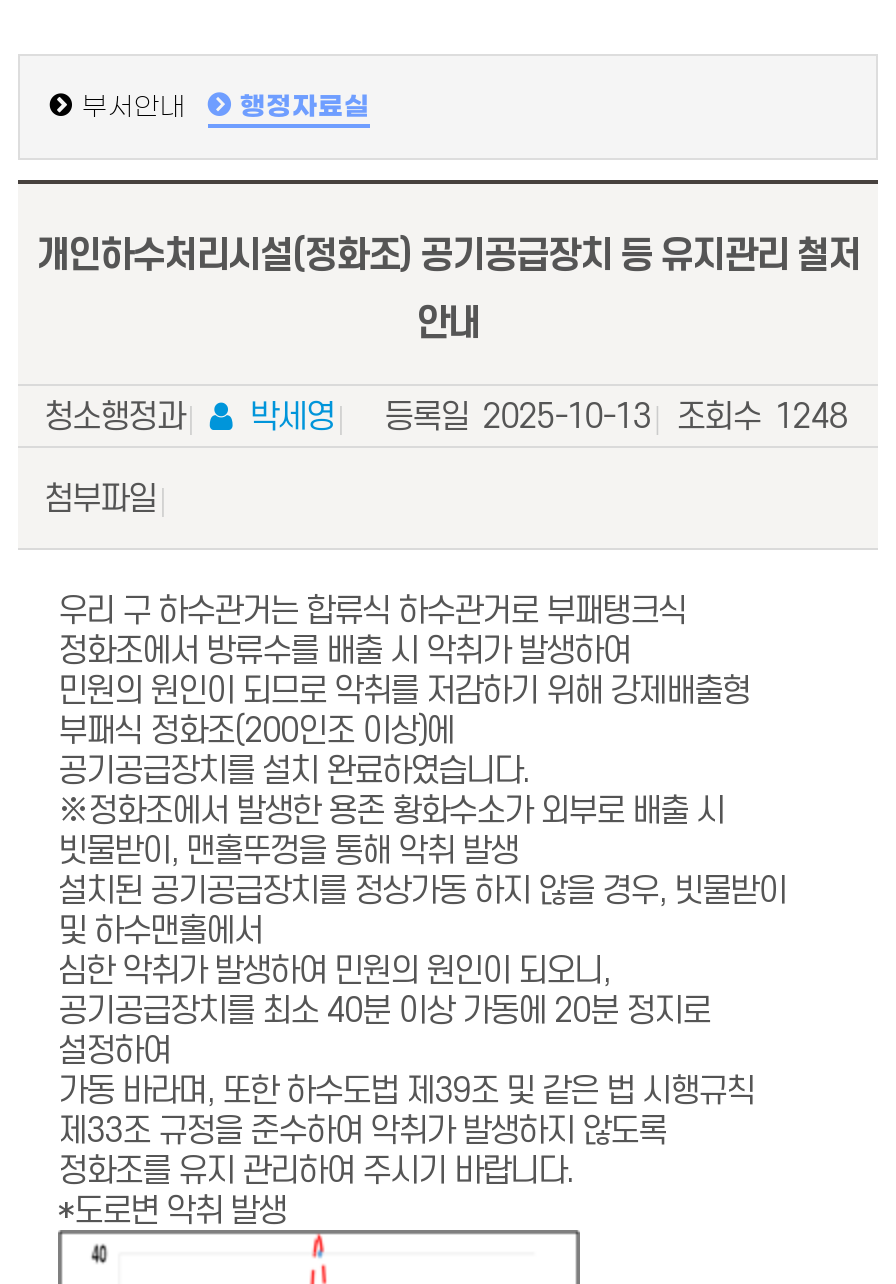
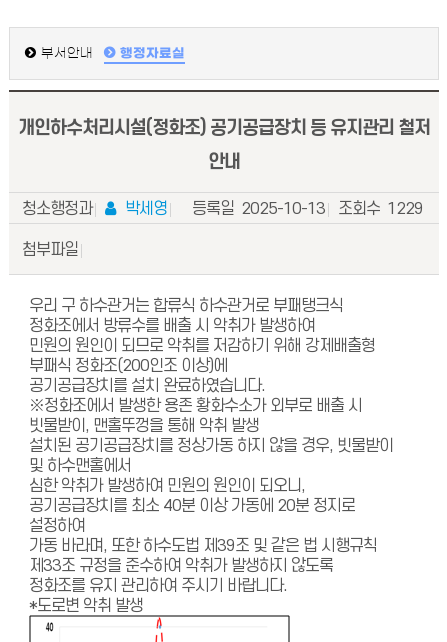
[44,396,846,436] 청소행정과 박세영 등록일 2025-10-13 조회수 1248 -> [22,198,423,218] 청소행정과 박세영 등록일 2025-10-13 조회수 1229

